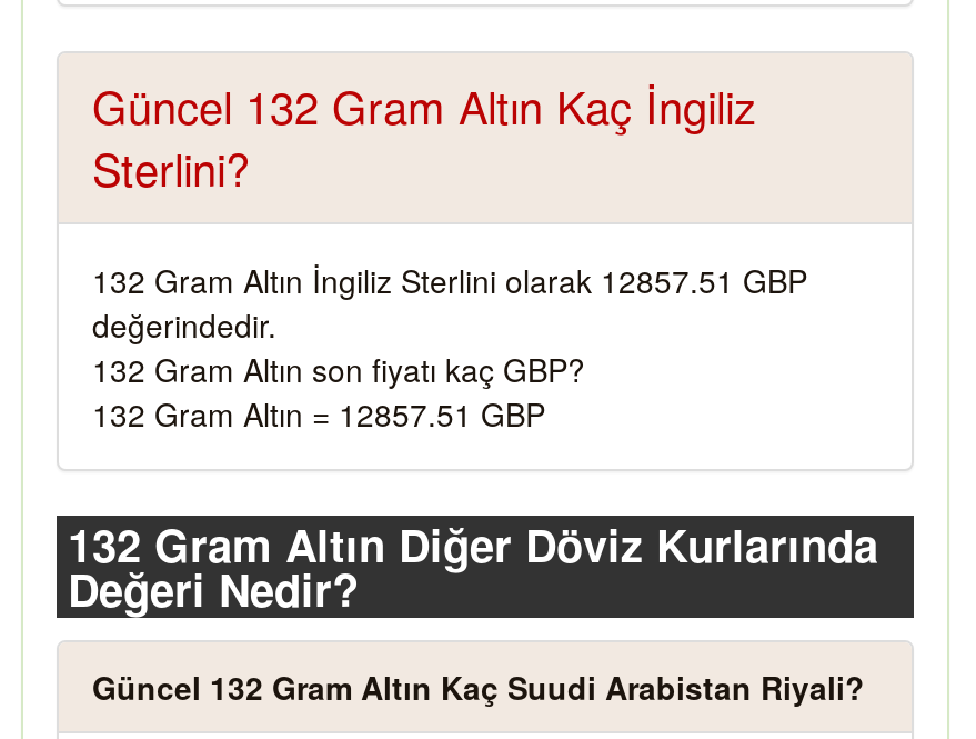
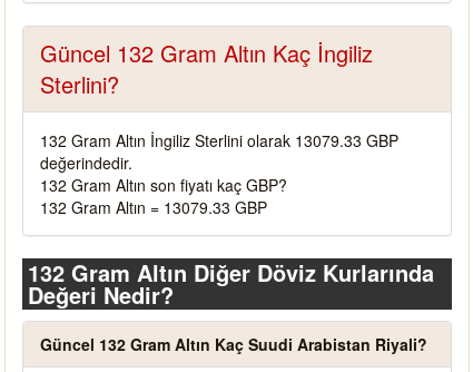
[92,258,807,302] 132 Gram Altın İngiliz Sterlini olarak 12857.51 GBP -> [40,129,398,151] 132 Gram Altın İngiliz Sterlini olarak 13079.33 GBP
[92,391,545,436] 132 Gram Altın = 12857.51 GBP -> [40,196,267,218] 132 Gram Altın = 13079.33 GBP

